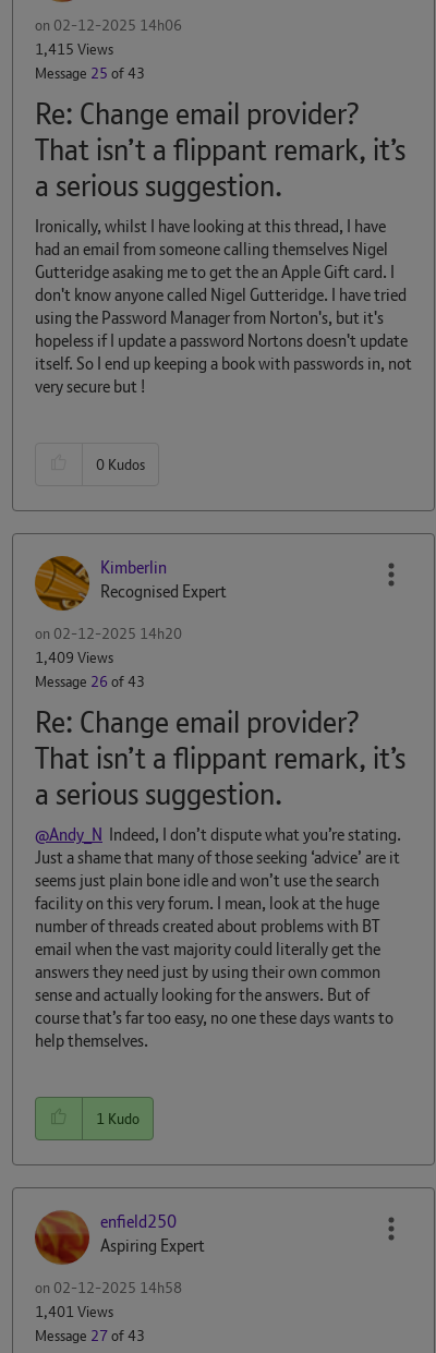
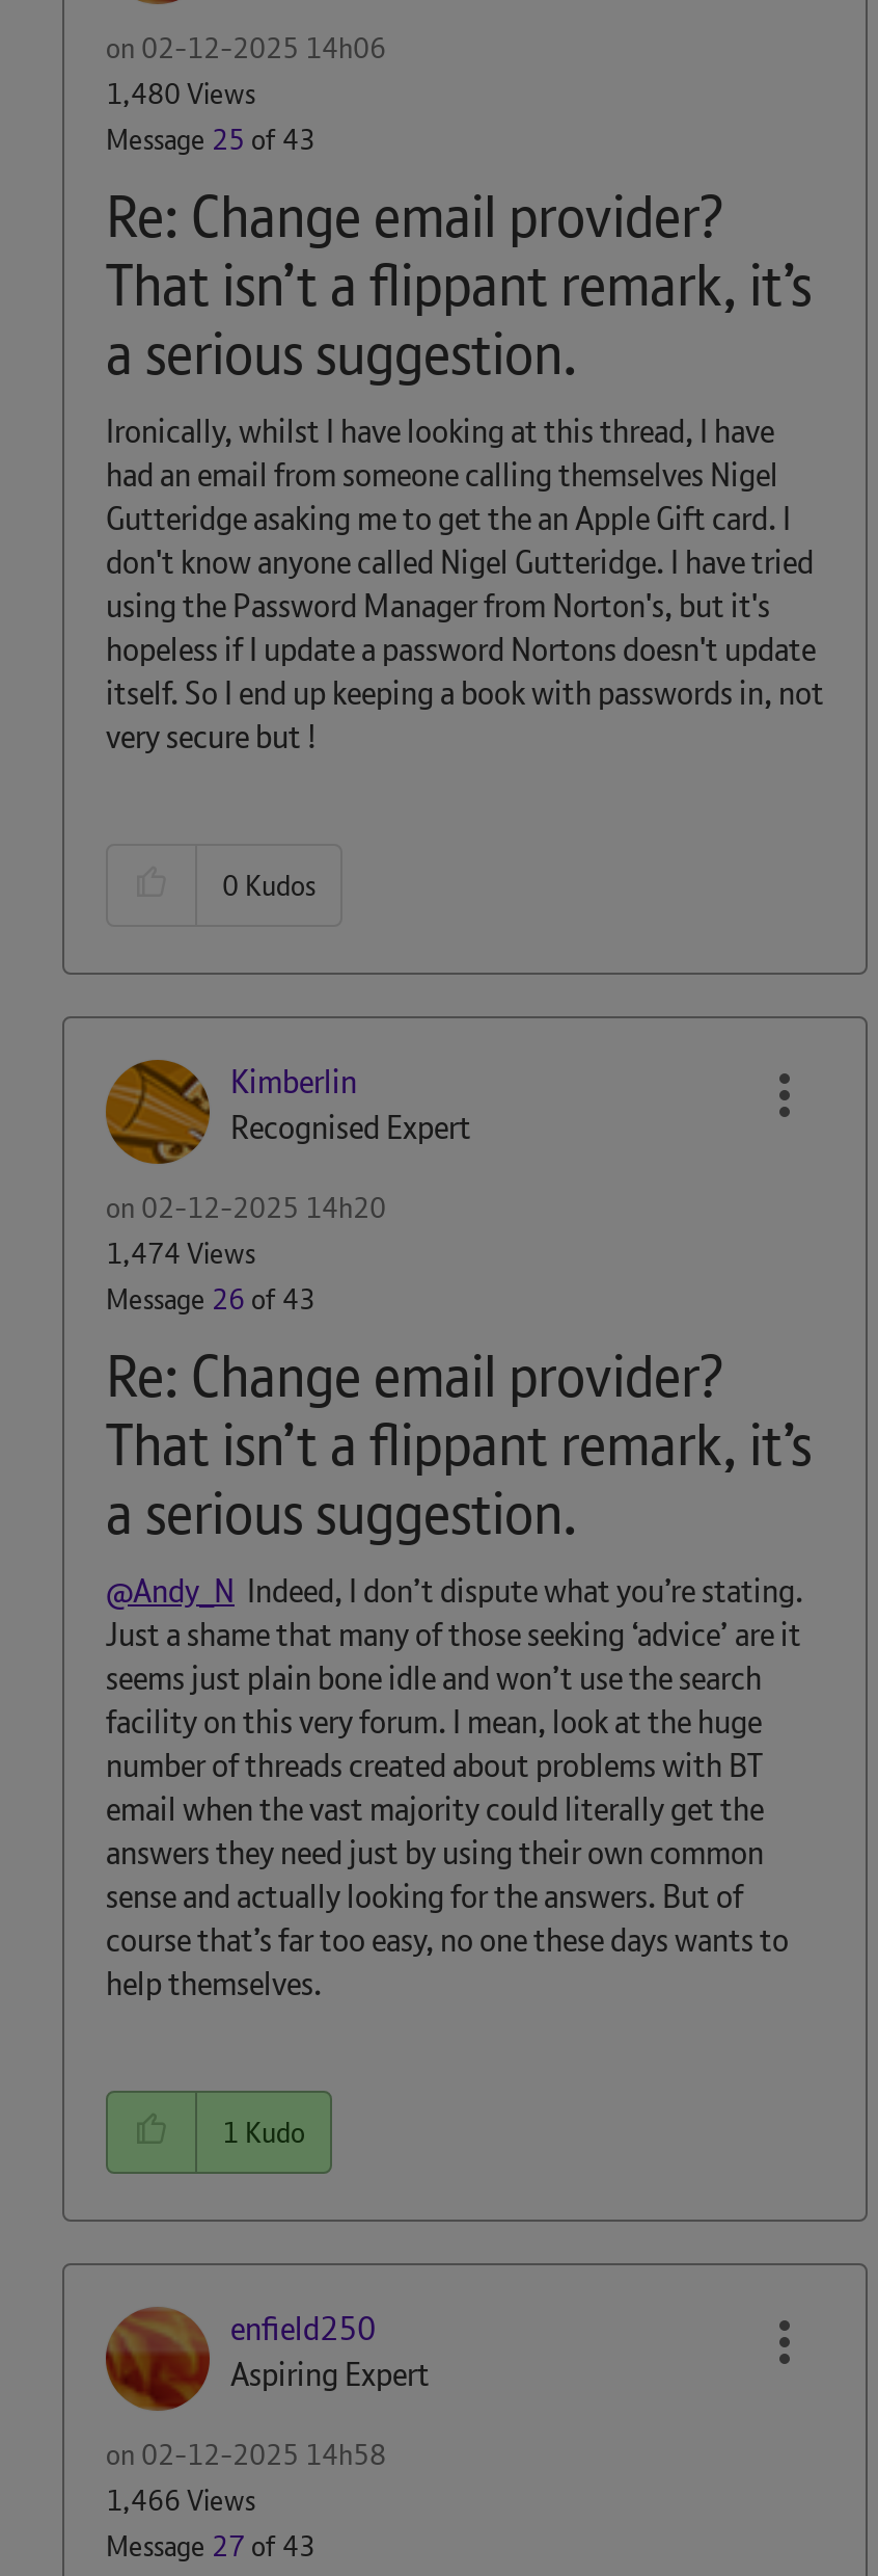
[35,39,113,59] 1,415 Views -> [106,75,255,112] 1,480 Views
[35,648,113,667] 1,409 Views -> [106,1234,255,1272] 1,474 Views
[35,1302,113,1321] 1,401 Views -> [106,2481,255,2519] 1,466 Views

